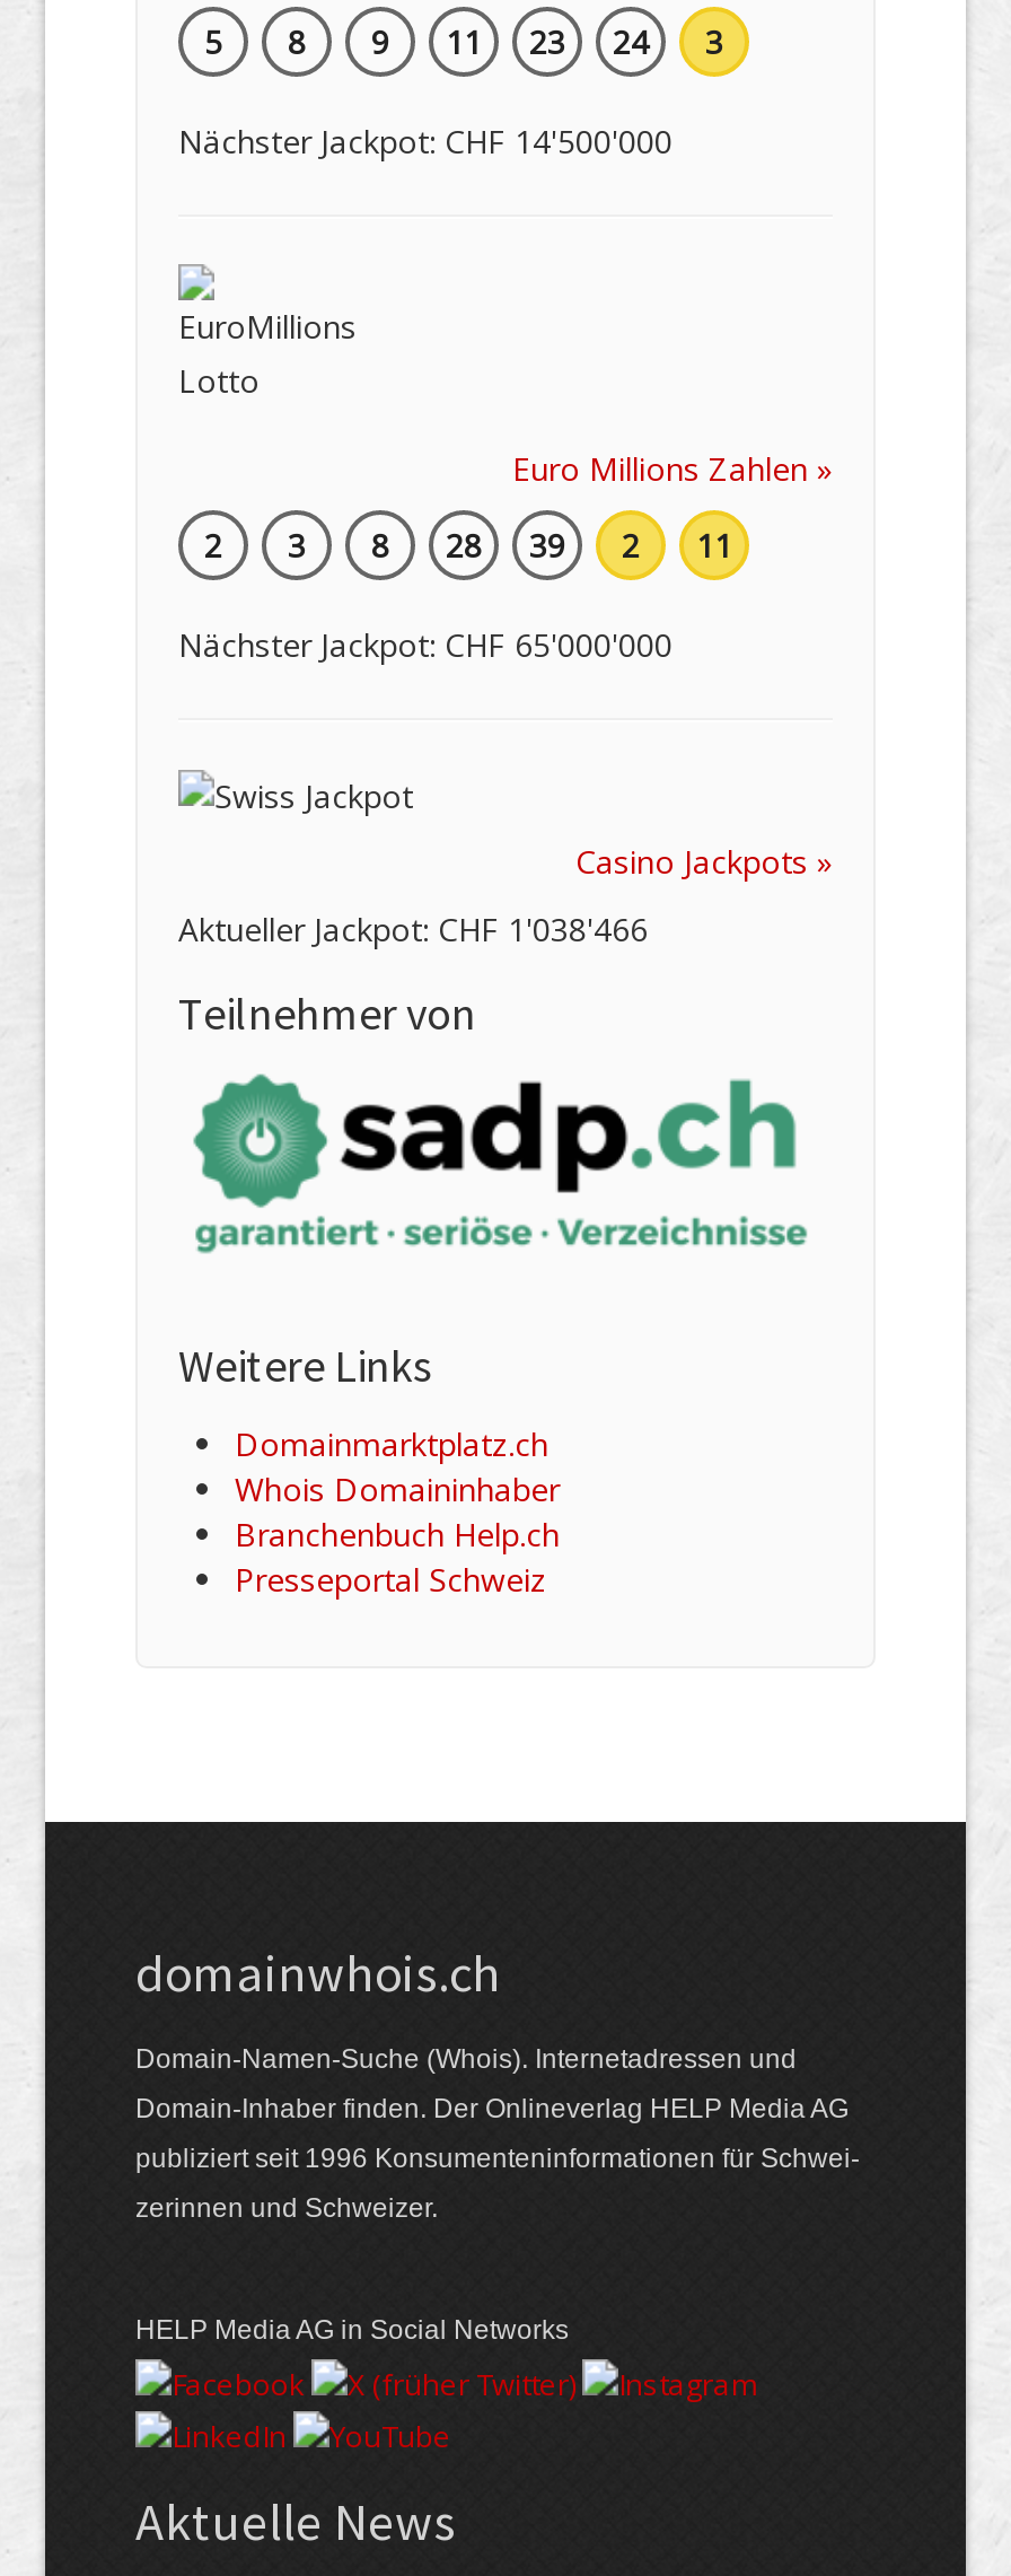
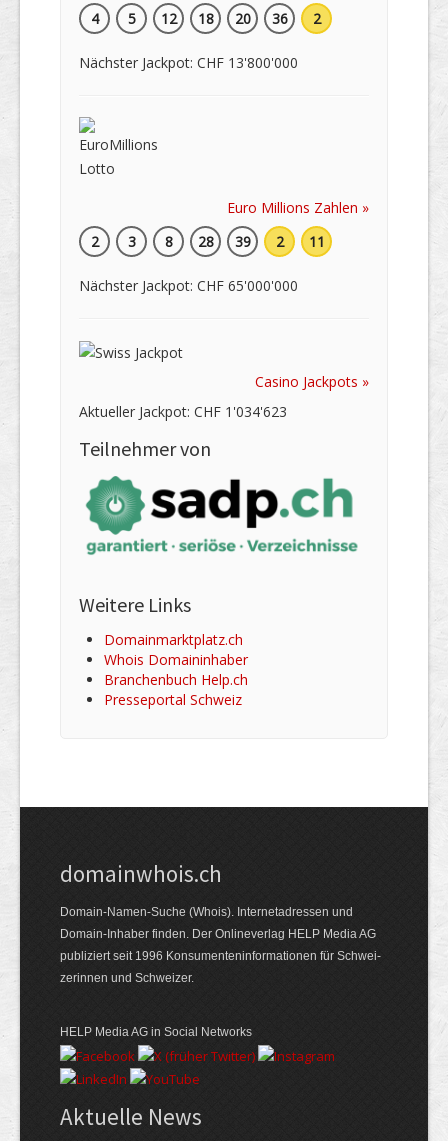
[288,20,723,63] 8 | 9 | 11 | 23 | 24 | 3 -> [160,9,320,28] 12 | 18 | 20 | 36 | 2
none -> [90,9,98,28] 4
[178,120,672,163] Nächster Jackpot: CHF 14'500'000 -> [79,53,298,72] Nächster Jackpot: CHF 13'800'000
[178,908,648,950] Aktueller Jackpot: CHF 1'038'466 -> [79,402,287,421] Aktueller Jackpot: CHF 1'034'623

